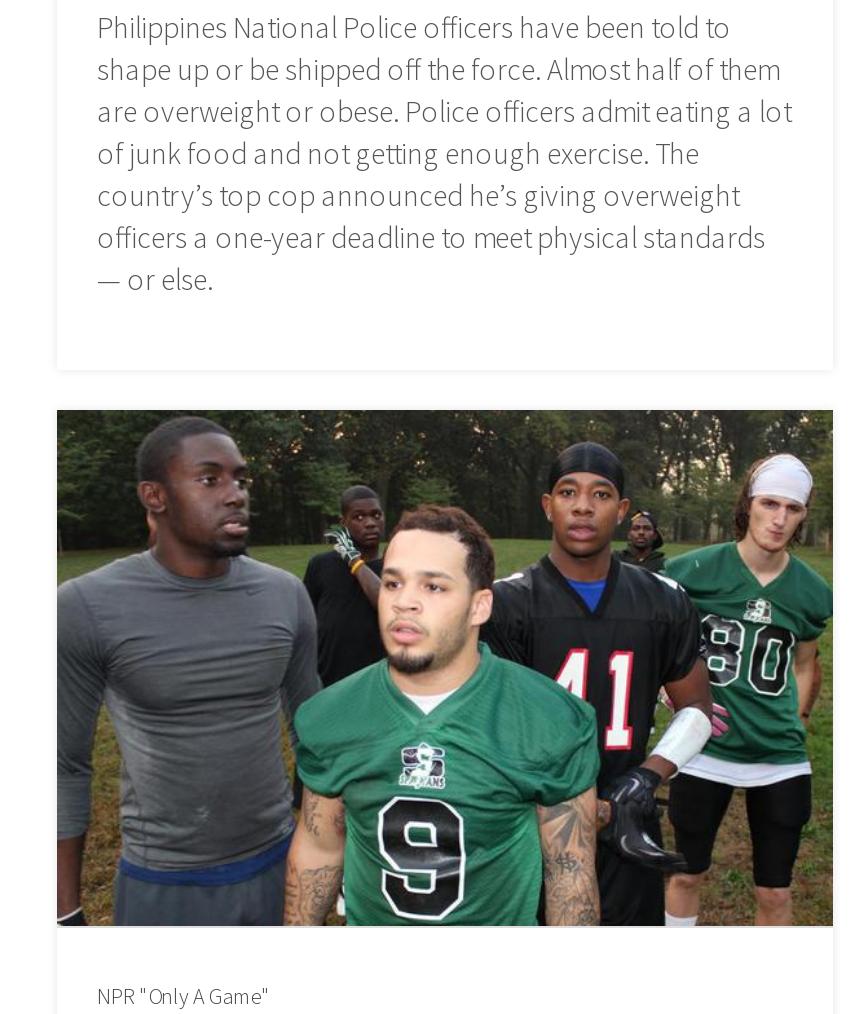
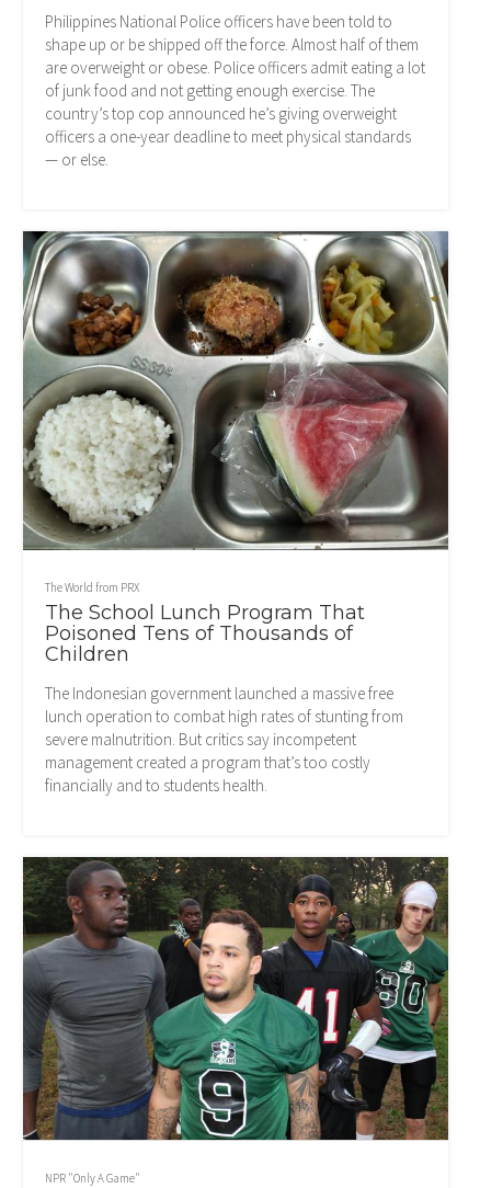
none -> [22,230,449,796] [image] | The World from PRX | The School Lunch Program That | Poisoned Tens of Thousands of | Children | The Indonesian government launched a massive free | lunch operation to combat high rates of stunting from | severe malnutrition. But critics say incompetent | management created a program that’s too costly | financially and to students health.

